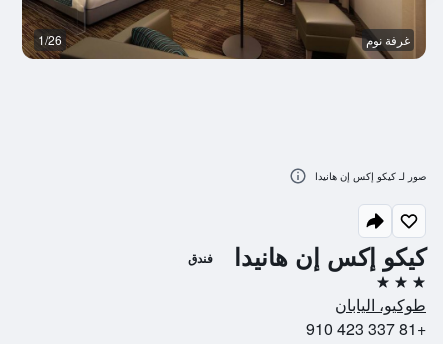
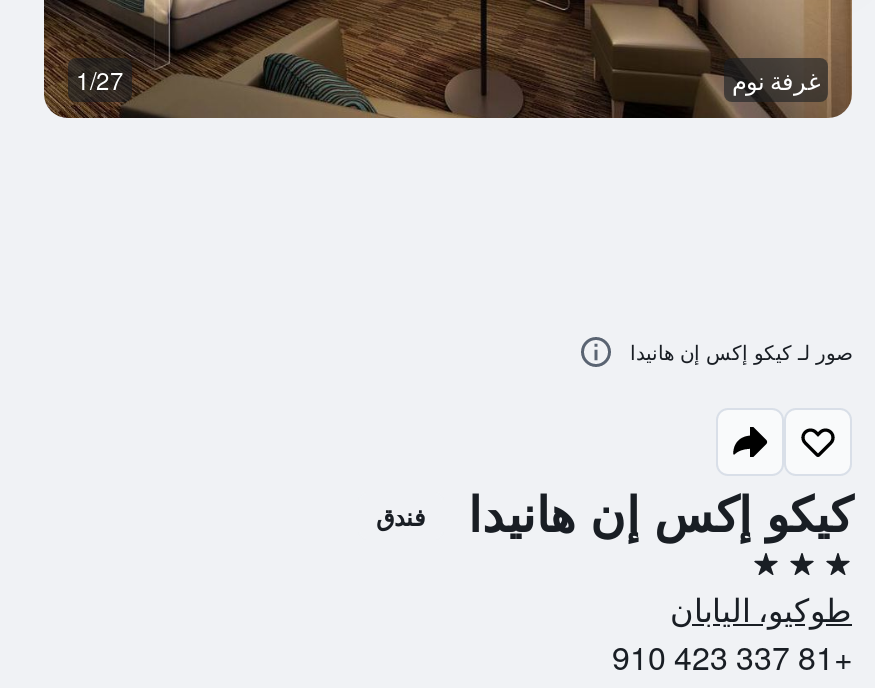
[38,31,62,48] 1/26 -> [76,62,124,96] 1/27

